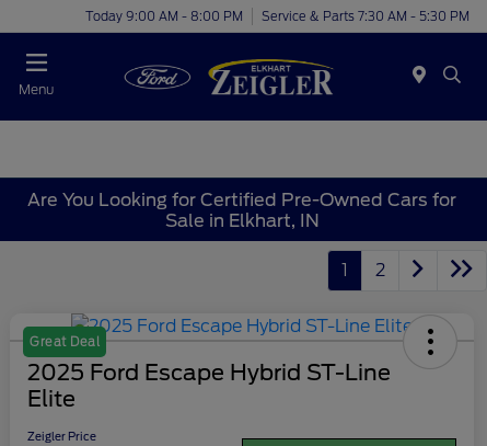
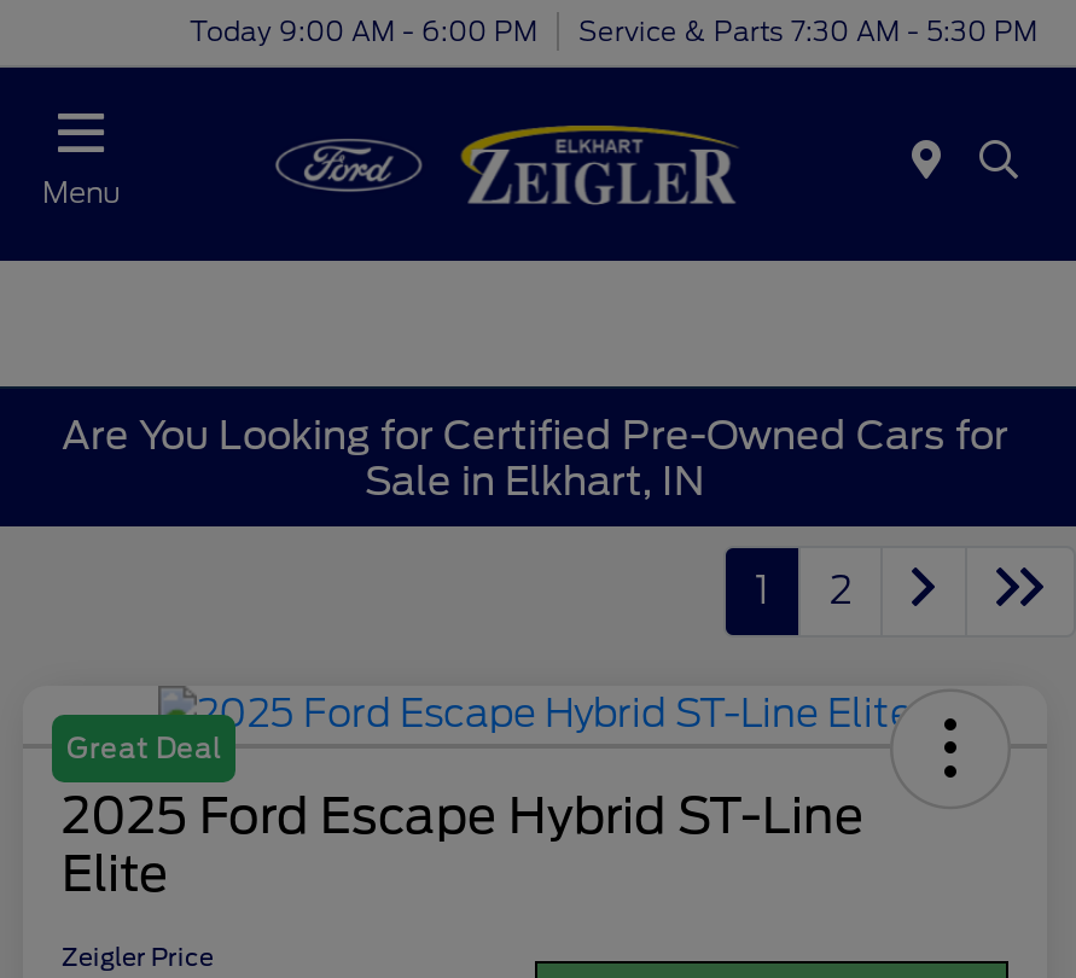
[85,8,469,24] Today 9:00 AM - 8:00 PM Service & Parts 7:30 AM - 5:30 PM -> [190,13,1037,47] Today 9:00 AM - 6:00 PM Service & Parts 7:30 AM - 5:30 PM

